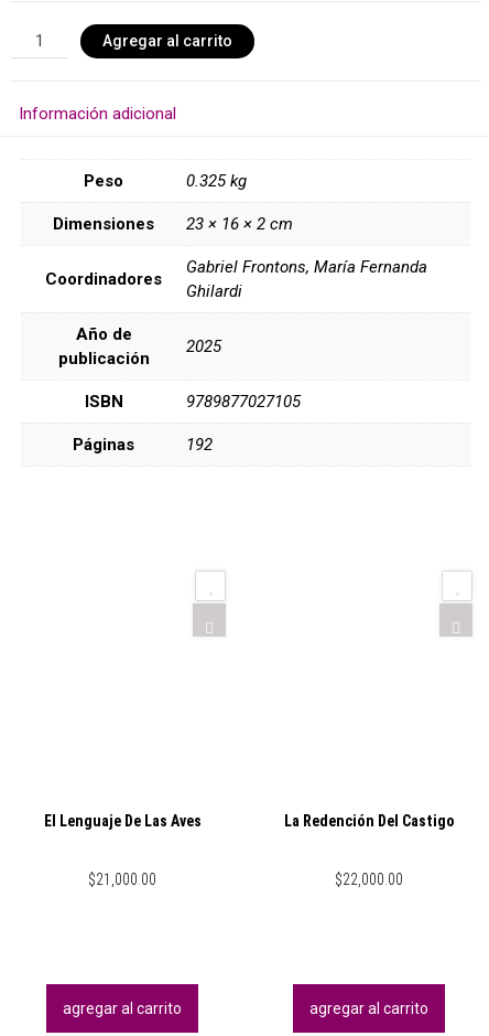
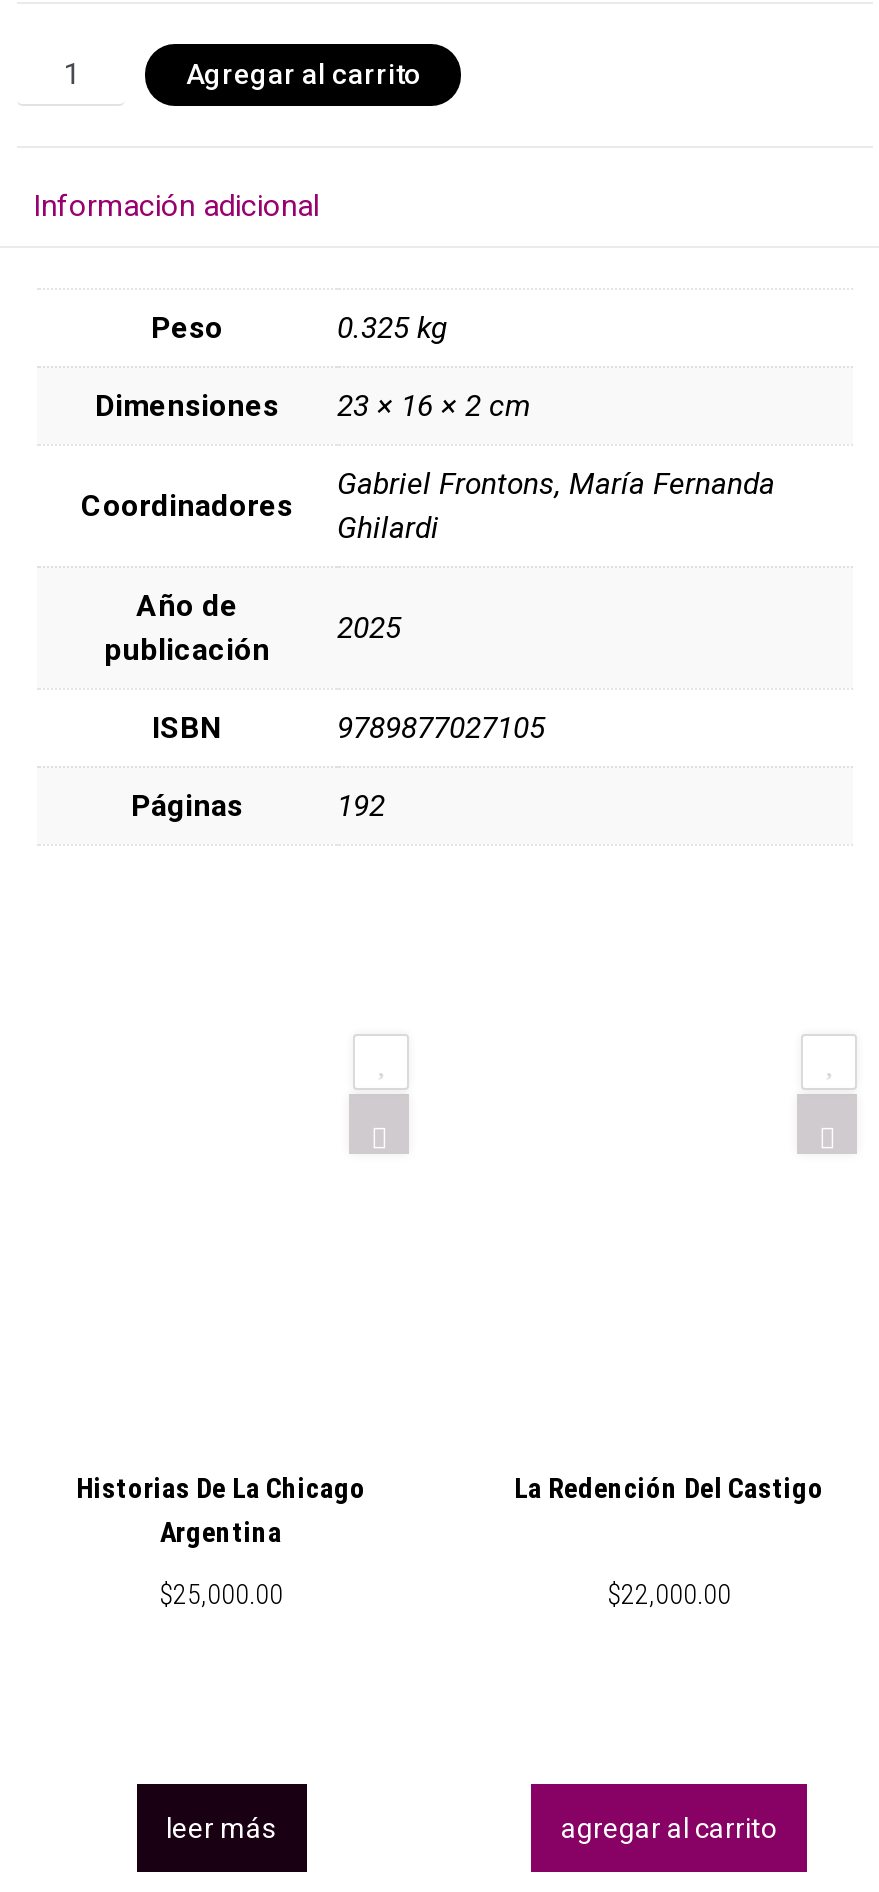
[44,812,201,830] El Lenguaje De Las Aves -> [76,1472,366,1548] Historias De La Chicago | Argentina
[88,870,156,888] $21,000.00 -> [159,1578,283,1610] $25,000.00
[63,1000,182,1017] agregar al carrito -> [166,1812,276,1844] leer más

